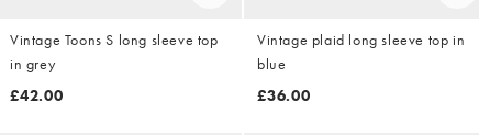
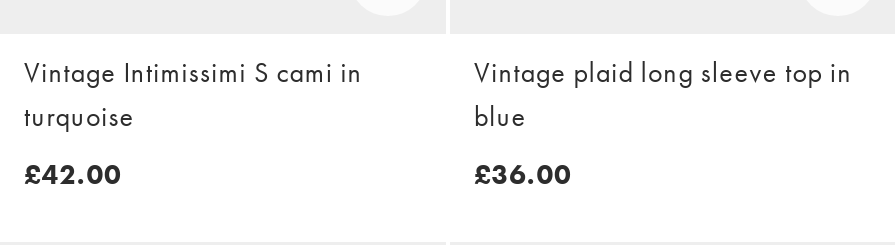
[10,29,218,73] Vintage Toons S long sleeve top | in grey -> [24,53,363,133] Vintage Intimissimi S cami in | turquoise

